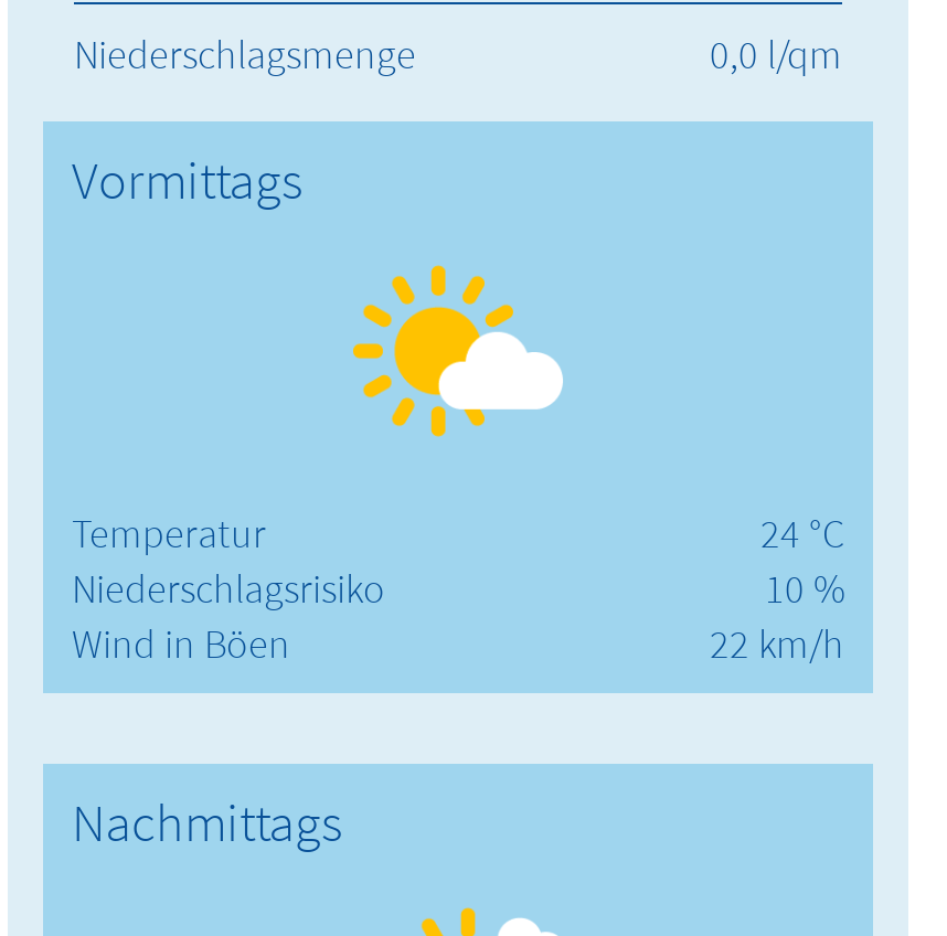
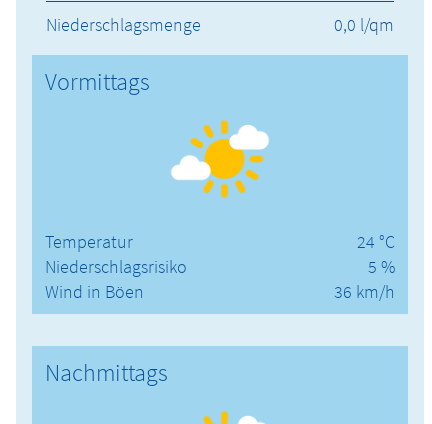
[350,263,566,439] [image] -> [170,119,270,199] [image]
[765,563,844,614] 10 % -> [368,255,395,278] 5 %
[710,619,844,669] 22 km/h -> [334,280,395,303] 36 km/h

